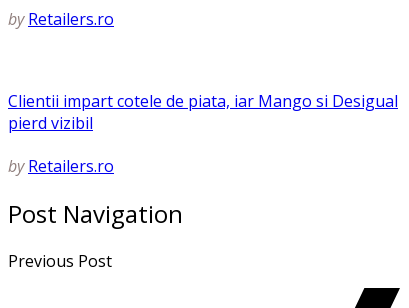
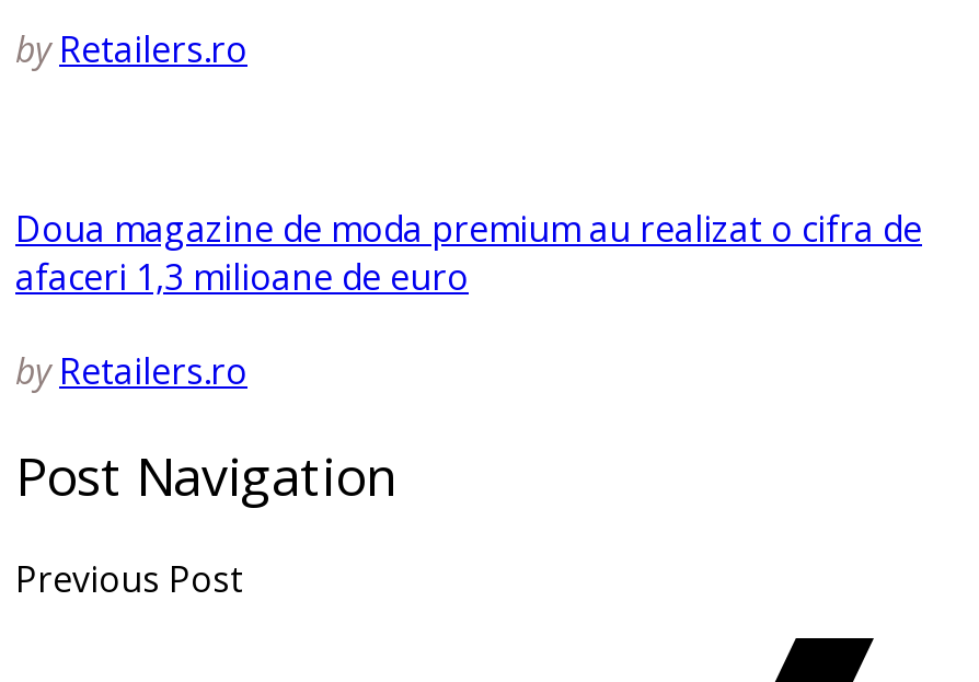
[8,90,398,134] Clientii impart cotele de piata, iar Mango si Desigual | pierd vizibil -> [15,204,922,300] Doua magazine de moda premium au realizat o cifra de | afaceri 1,3 milioane de euro

